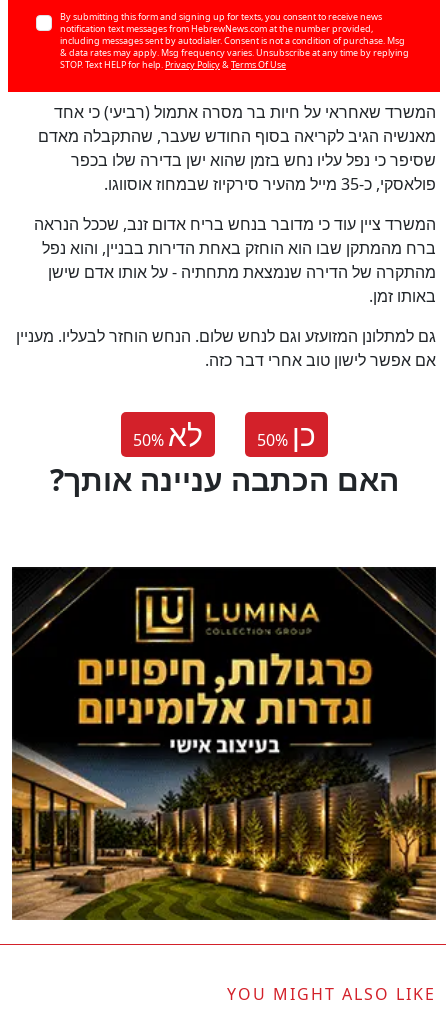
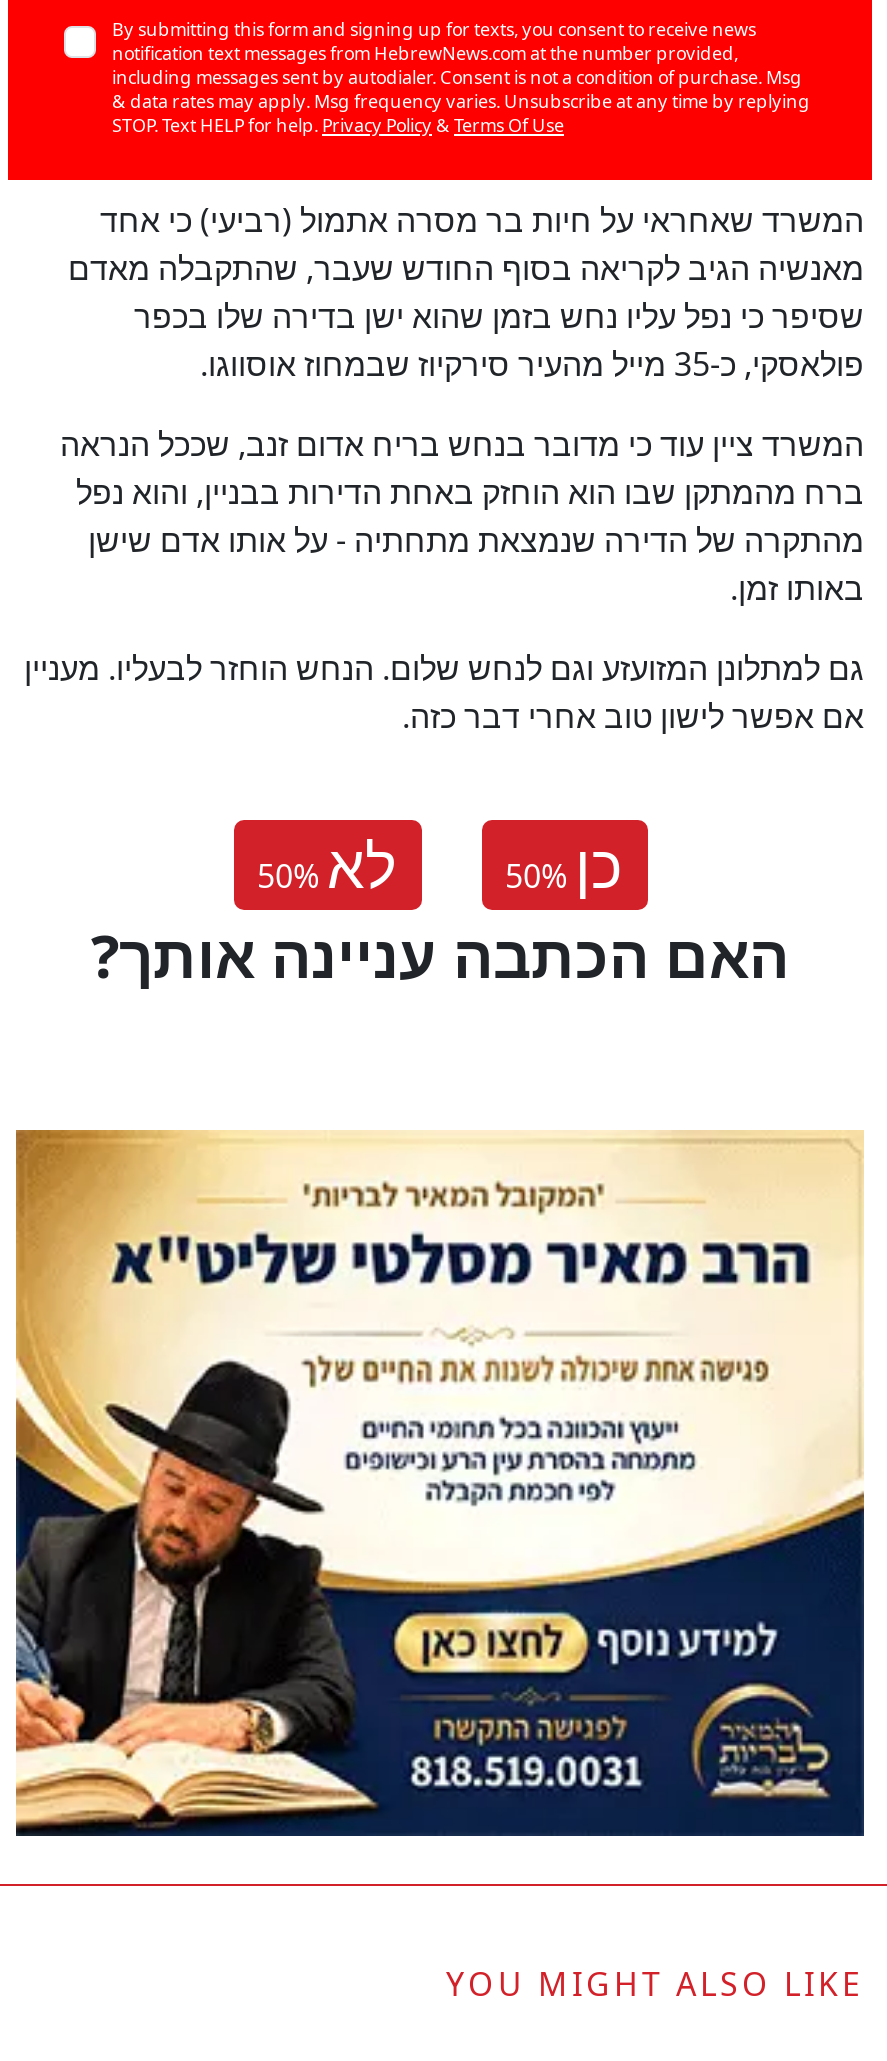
[11,566,437,921] [image] -> [14,1128,866,1838] [image]

